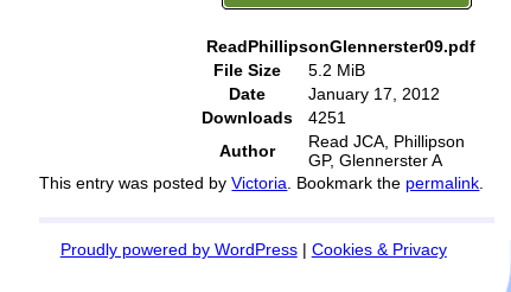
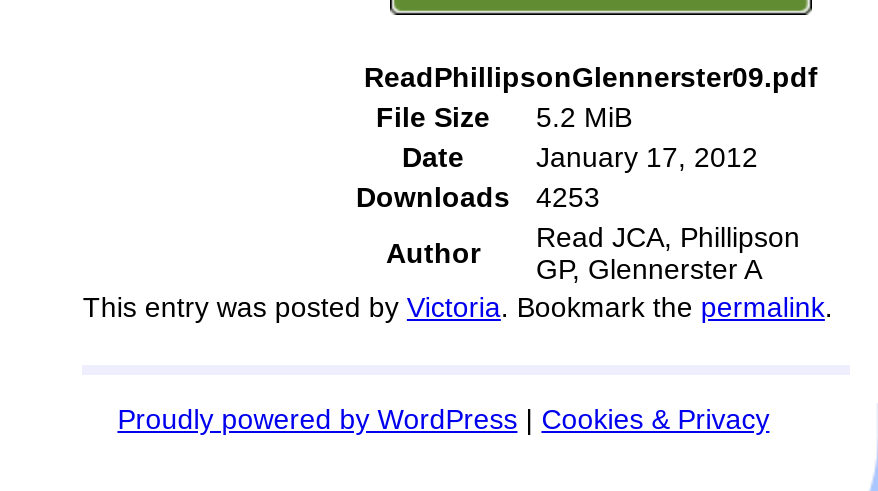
[202,108,346,127] Downloads 4251 -> [356,181,600,213] Downloads 4253

